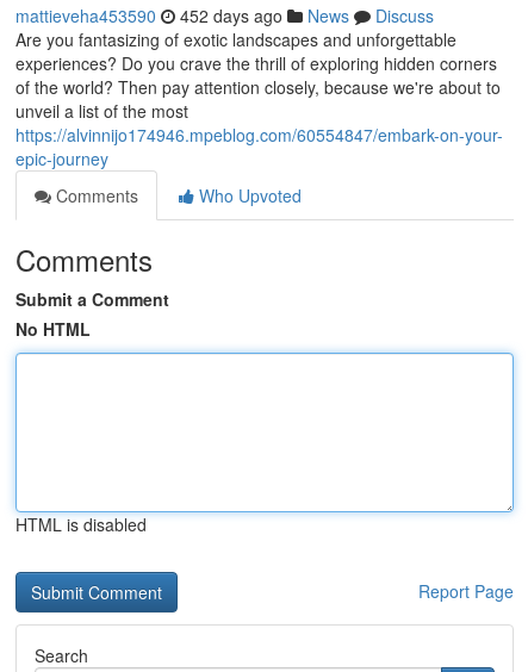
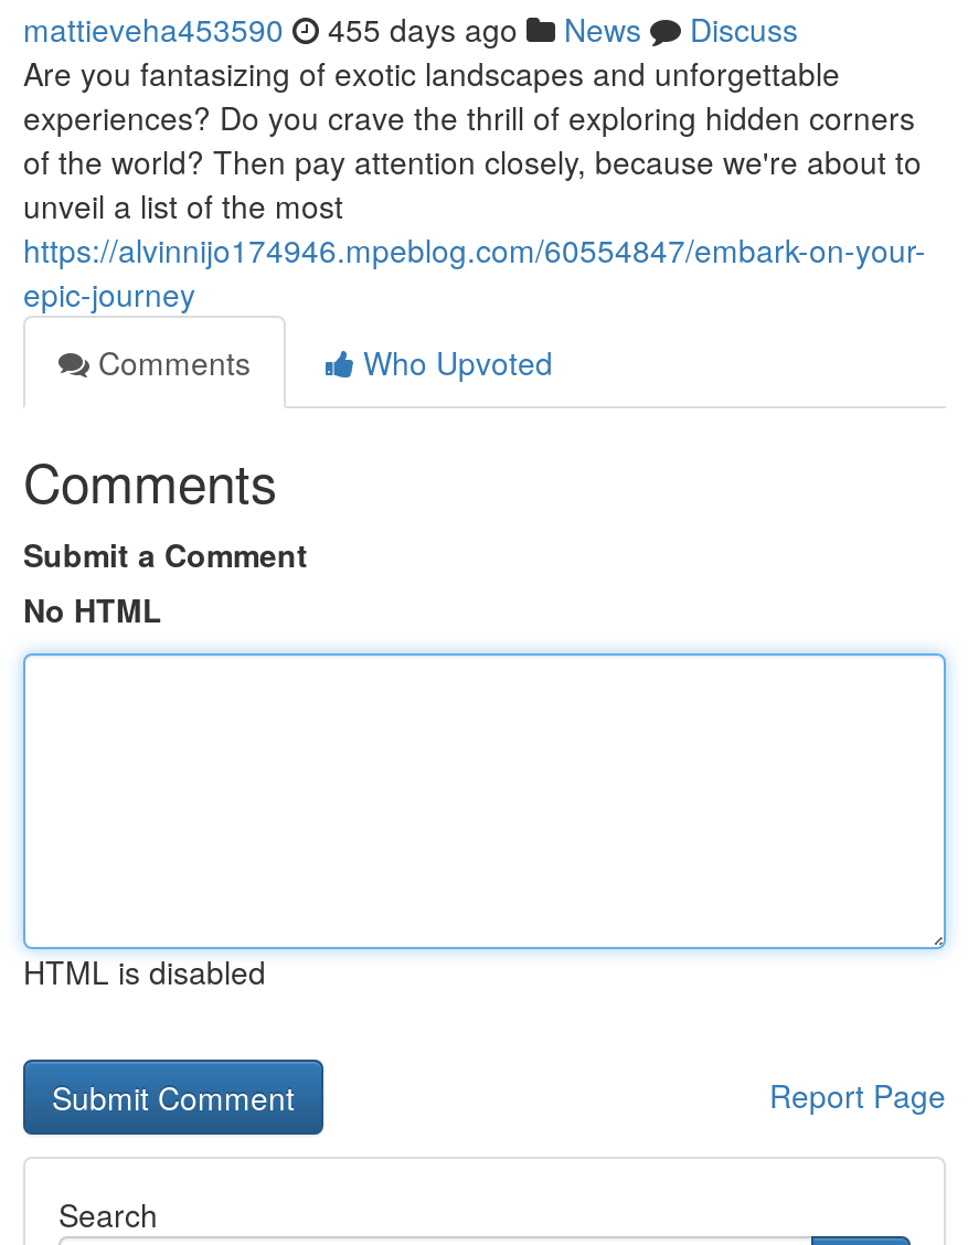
[15,4,434,27] mattieveha453590 452 days ago News Discuss -> [23,7,798,51] mattieveha453590 455 days ago News Discuss

